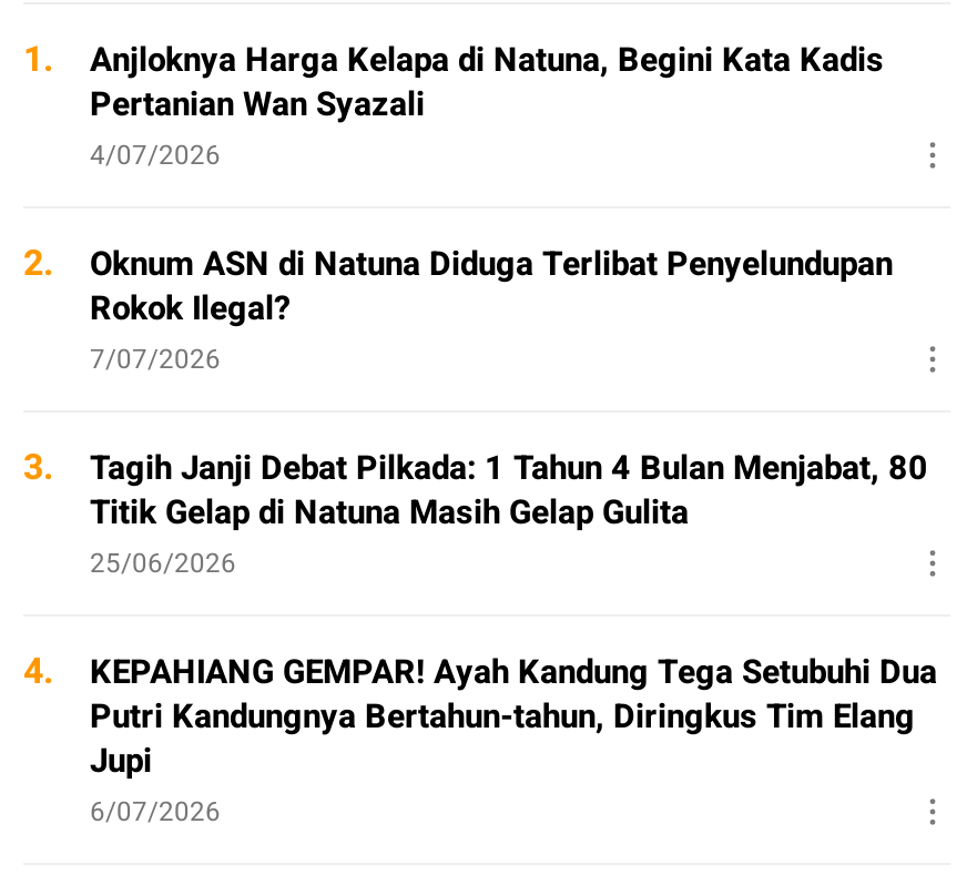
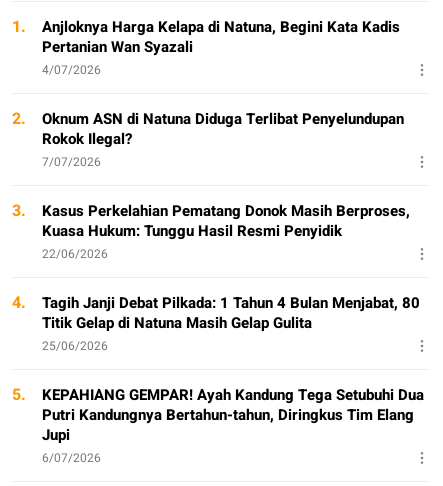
none -> [12,200,410,315] Kasus Perkelahian Pematang Donok Masih Berproses, | Kuasa Hukum: Tunggu Hasil Resmi Penyidik | 22/06/2026 | 4.
[23,645,937,698] 4. KEPAHIANG GEMPAR! Ayah Kandung Tega Setubuhi Dua -> [12,383,424,407] 5. KEPAHIANG GEMPAR! Ayah Kandung Tega Setubuhi Dua

